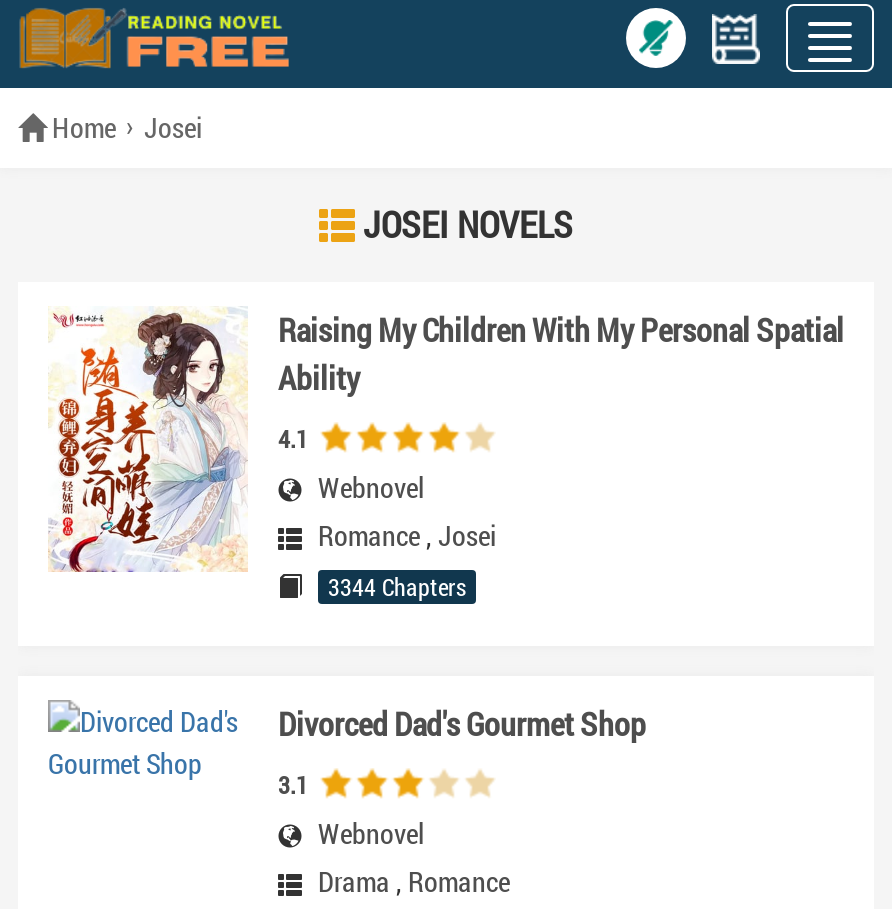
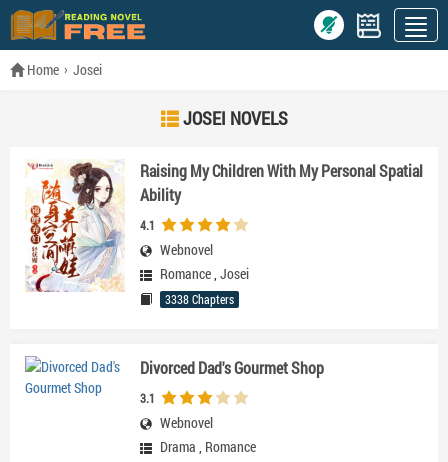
[328,570,466,602] 3344 Chapters -> [165,291,234,307] 3338 Chapters

